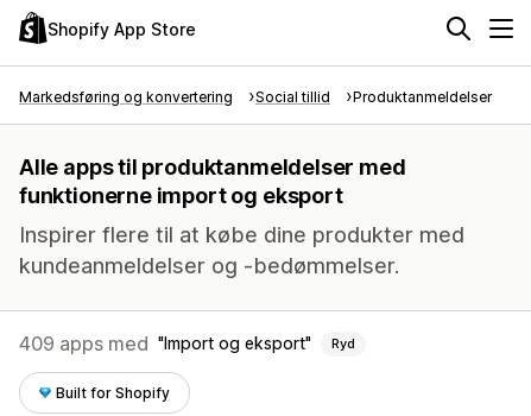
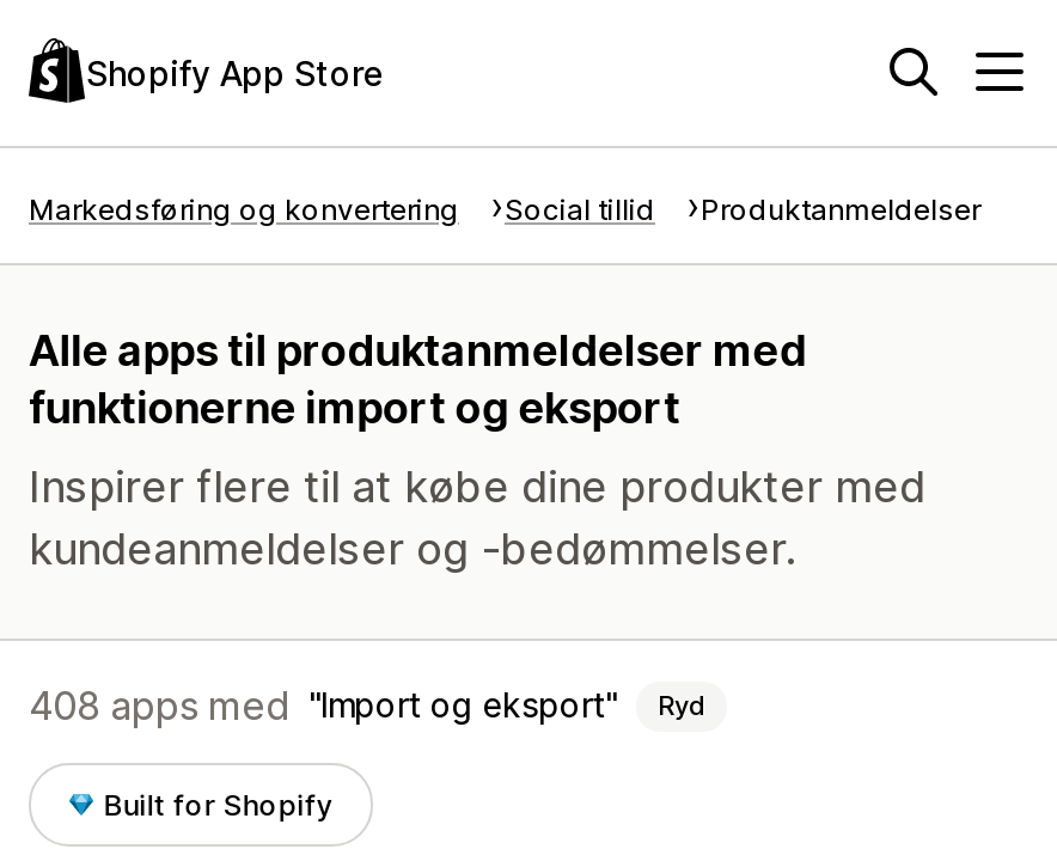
[19,332,355,355] 409 apps med Import og eksport Ryd -> [29,682,705,729] 408 apps med Import og eksport Ryd

